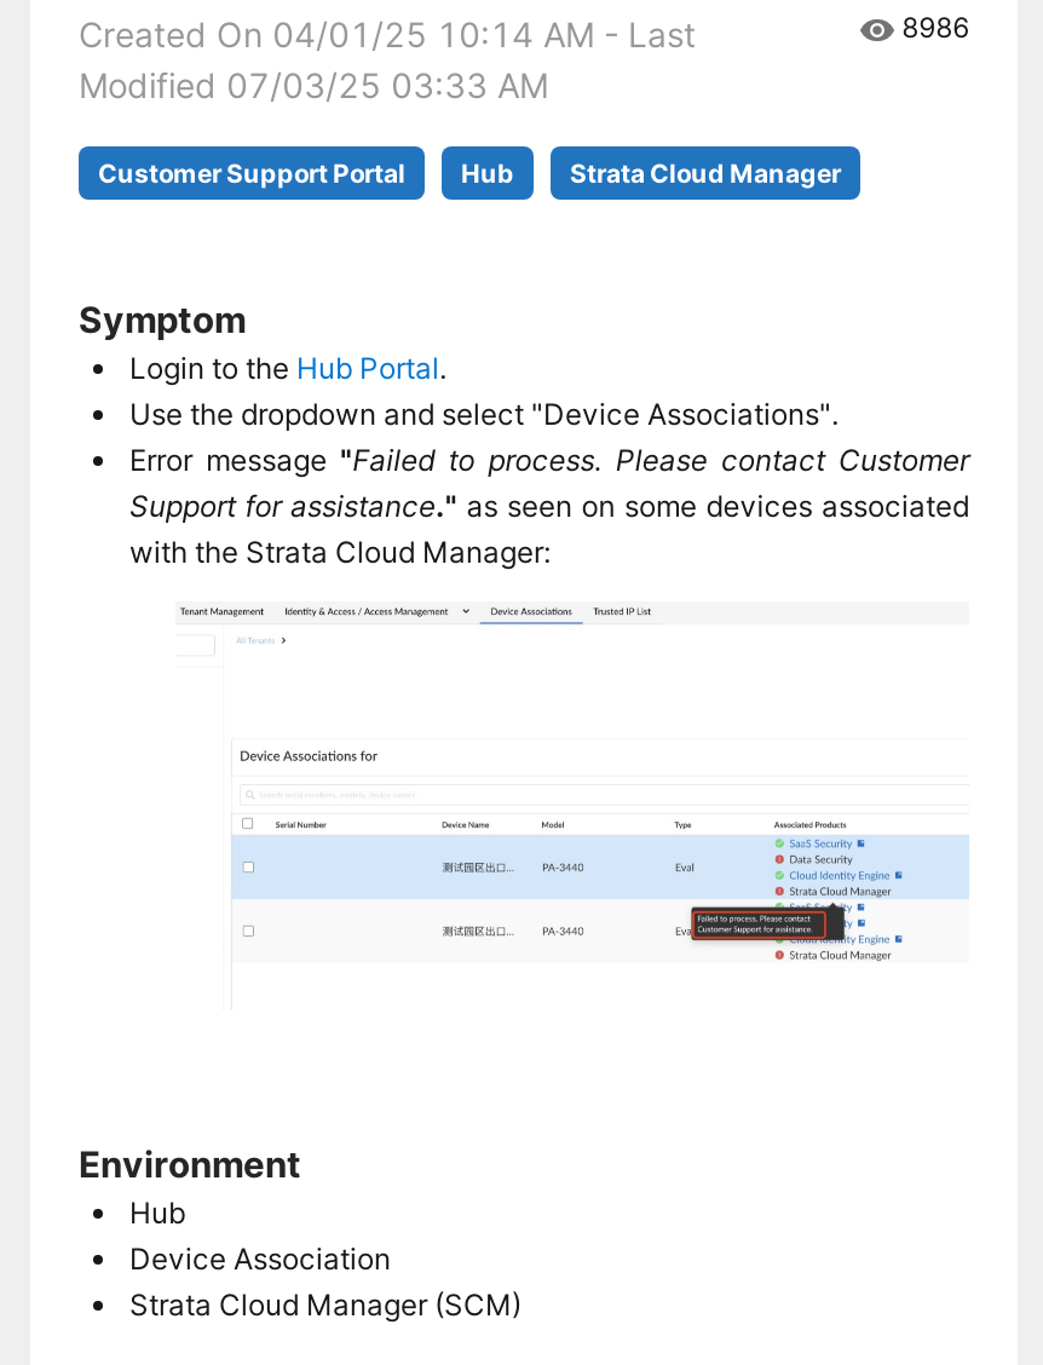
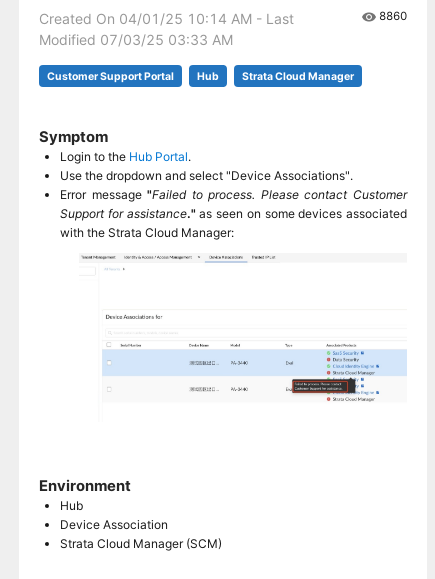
[901,11,969,45] 8986 -> [379,9,407,23] 8860

